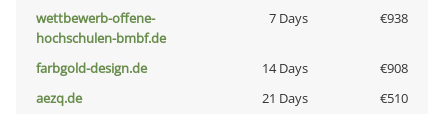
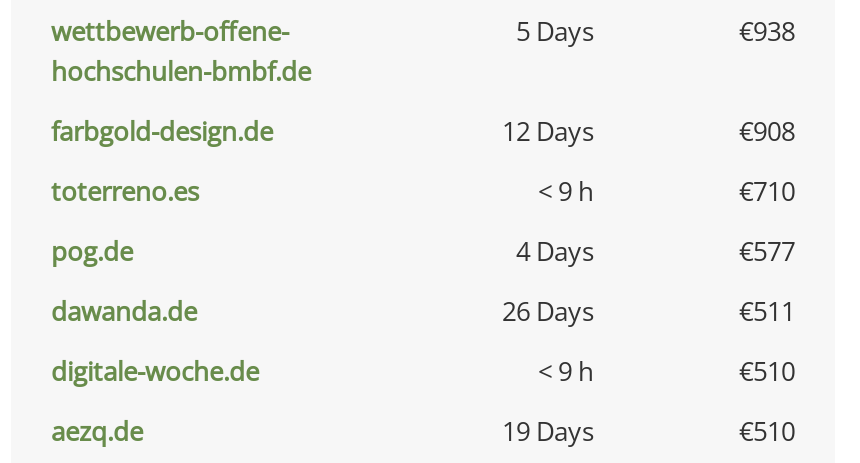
[268,9,307,27] 7 Days -> [516,13,594,49] 5 Days
[261,59,307,77] 14 Days -> [502,113,594,149] 12 Days
none -> [51,173,795,389] toterreno.es | < 9 h | €710 | pog.de | 4 Days | €577 | dawanda.de | 26 Days | €511 | digitale-woche.de | < 9 h | €510
[261,89,307,107] 21 Days -> [502,413,594,449] 19 Days

